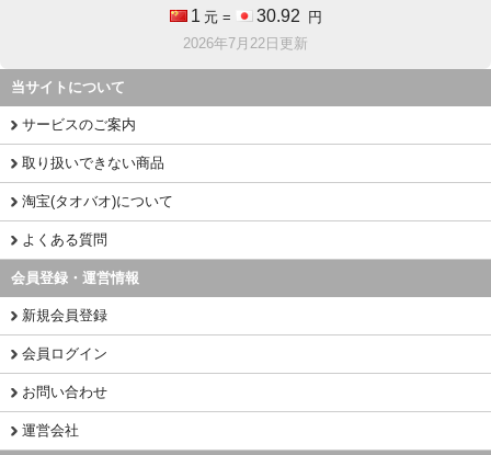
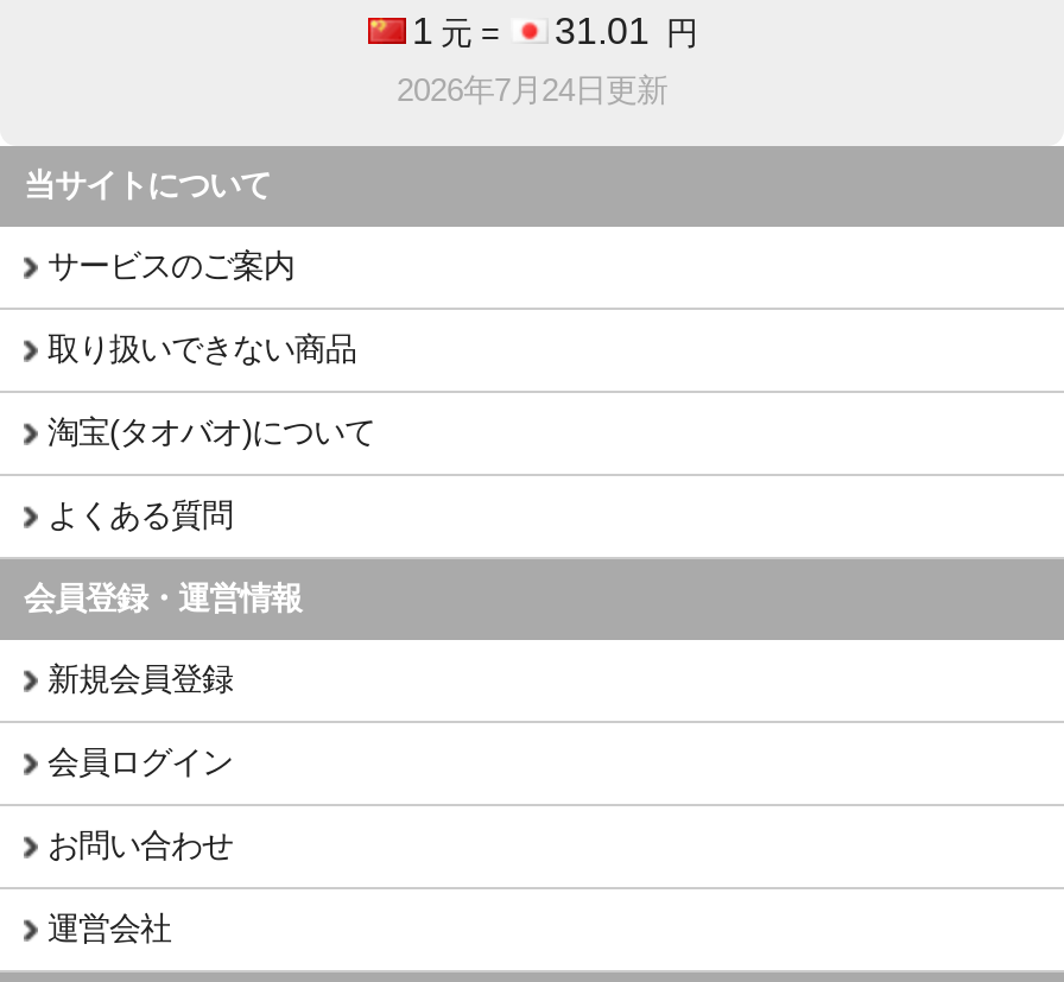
[190,7,322,25] 1 元 = 30.92 円 -> [412,11,697,51] 1 元 = 31.01 円
[183,35,308,52] 2026年7月22日更新 -> [397,72,667,108] 2026年7月24日更新

